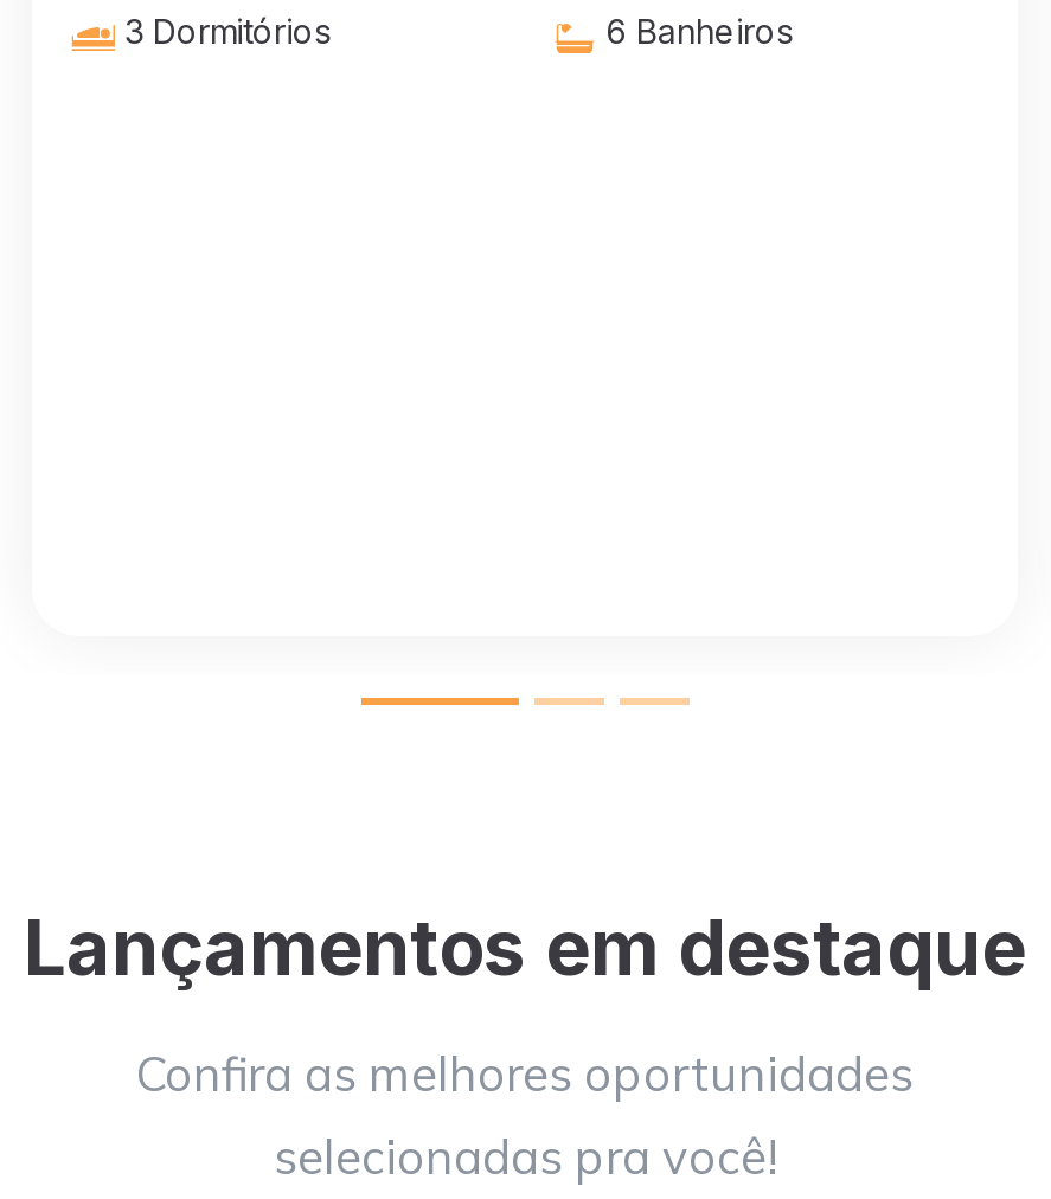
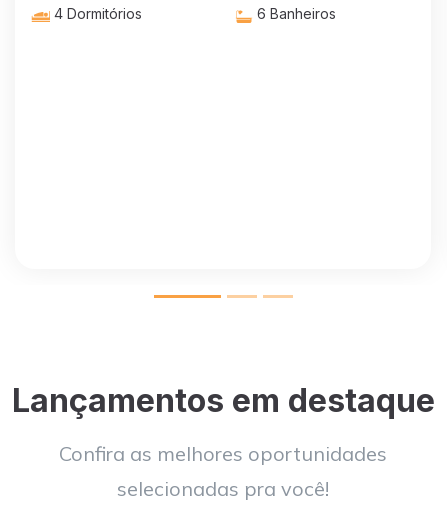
[124,11,331,51] 3 Dormitórios -> [54,5,142,22] 4 Dormitórios

